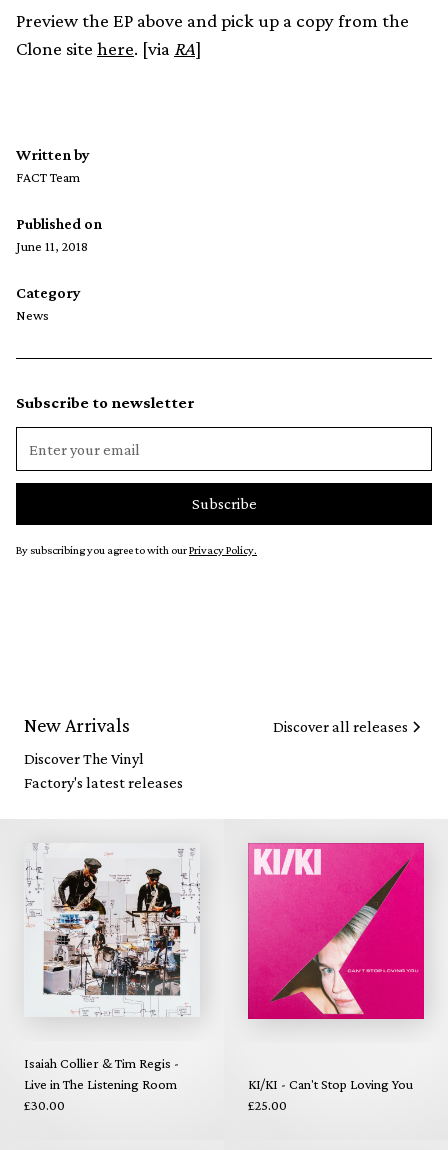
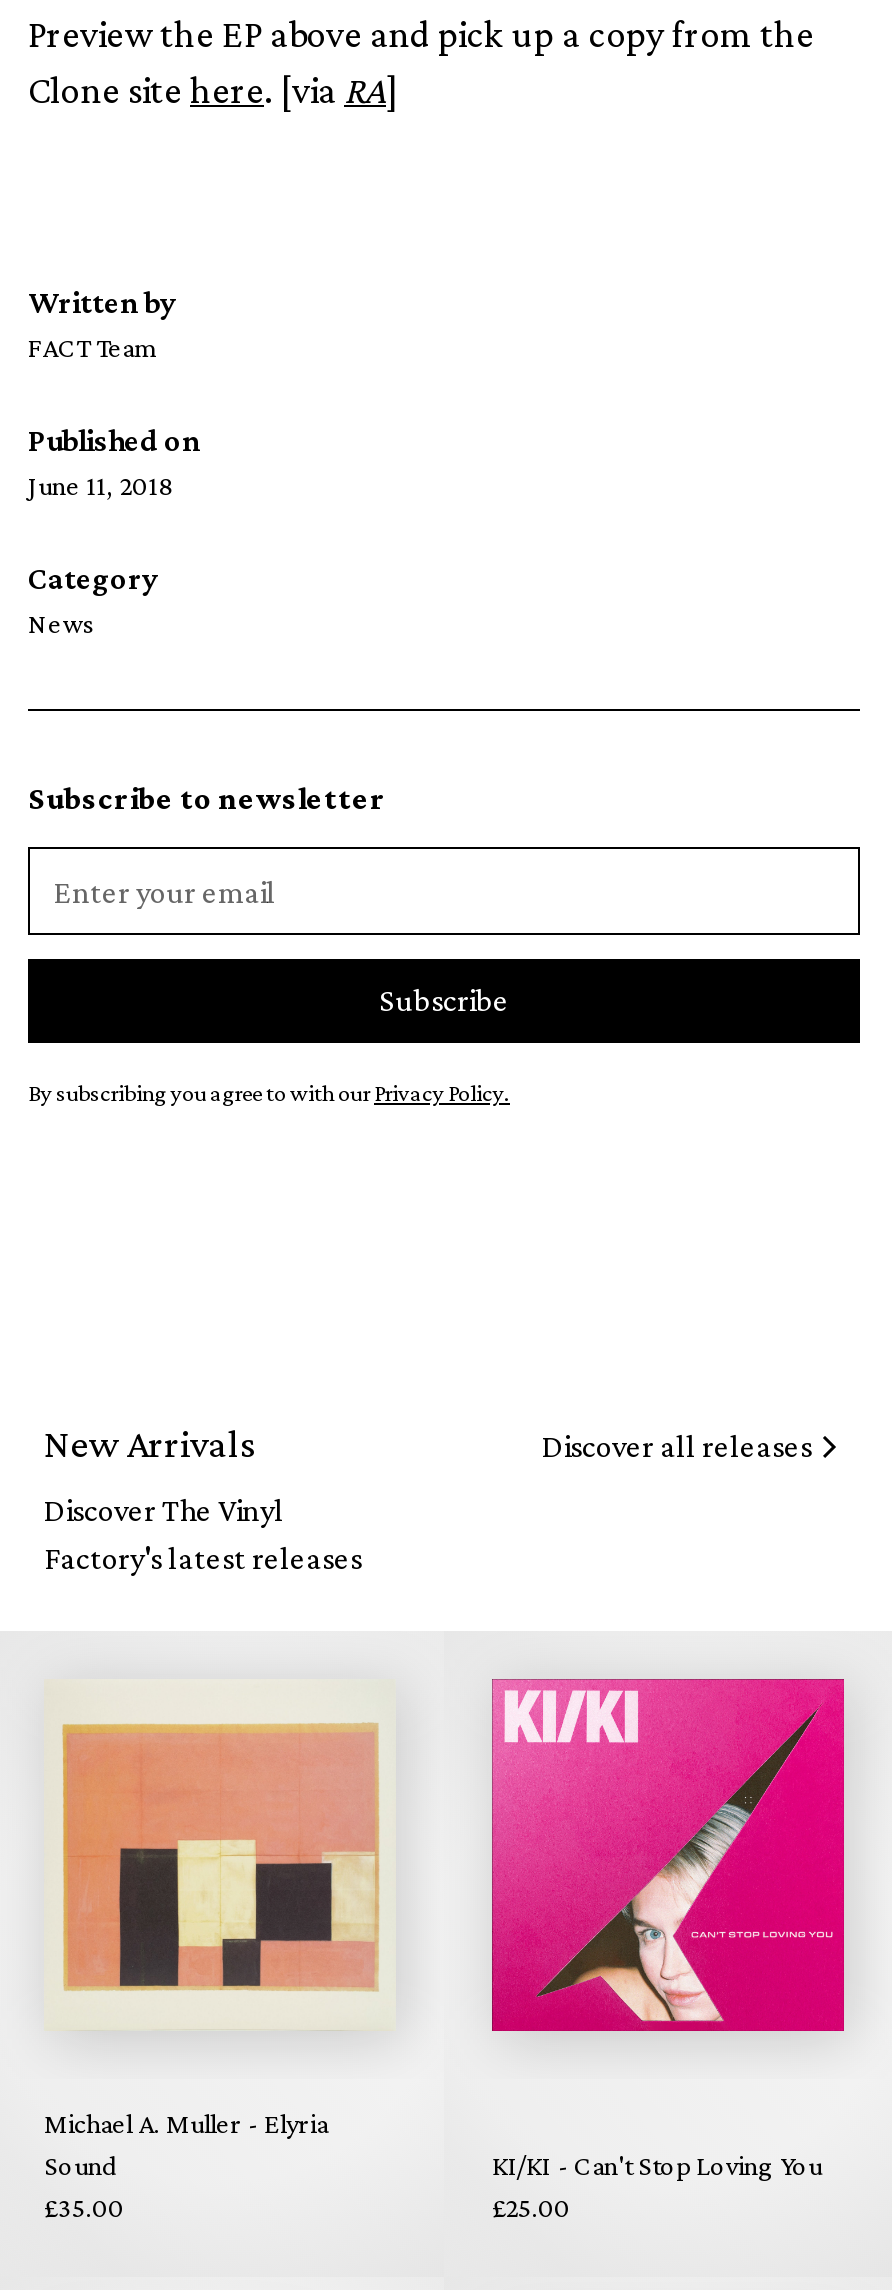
[26,844,200,997] [image] -> [60,1713,382,1993] [image]
[24,1055,179,1113] Isaiah Collier & Tim Regis - | Live in The Listening Room | £30.00 -> [44,2107,328,2223] Michael A. Muller - Elyria | Sound | £35.00

